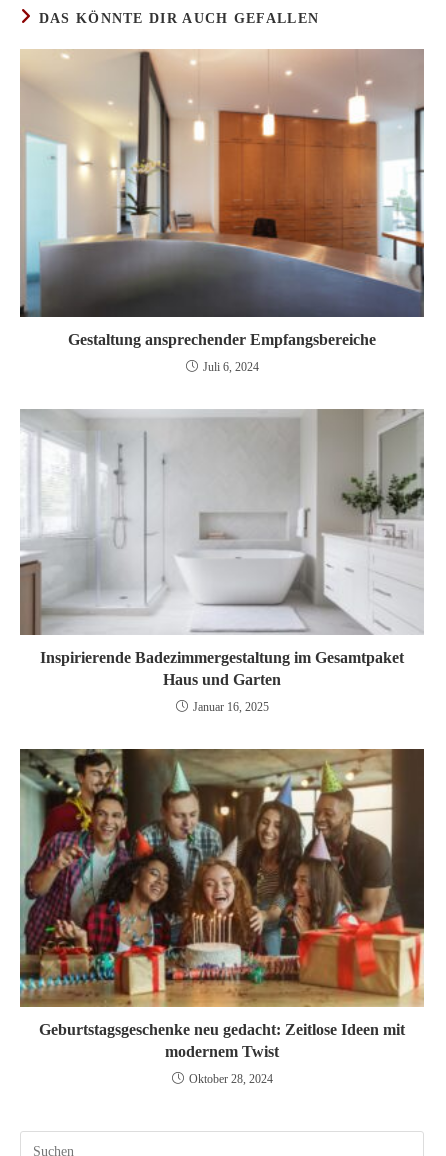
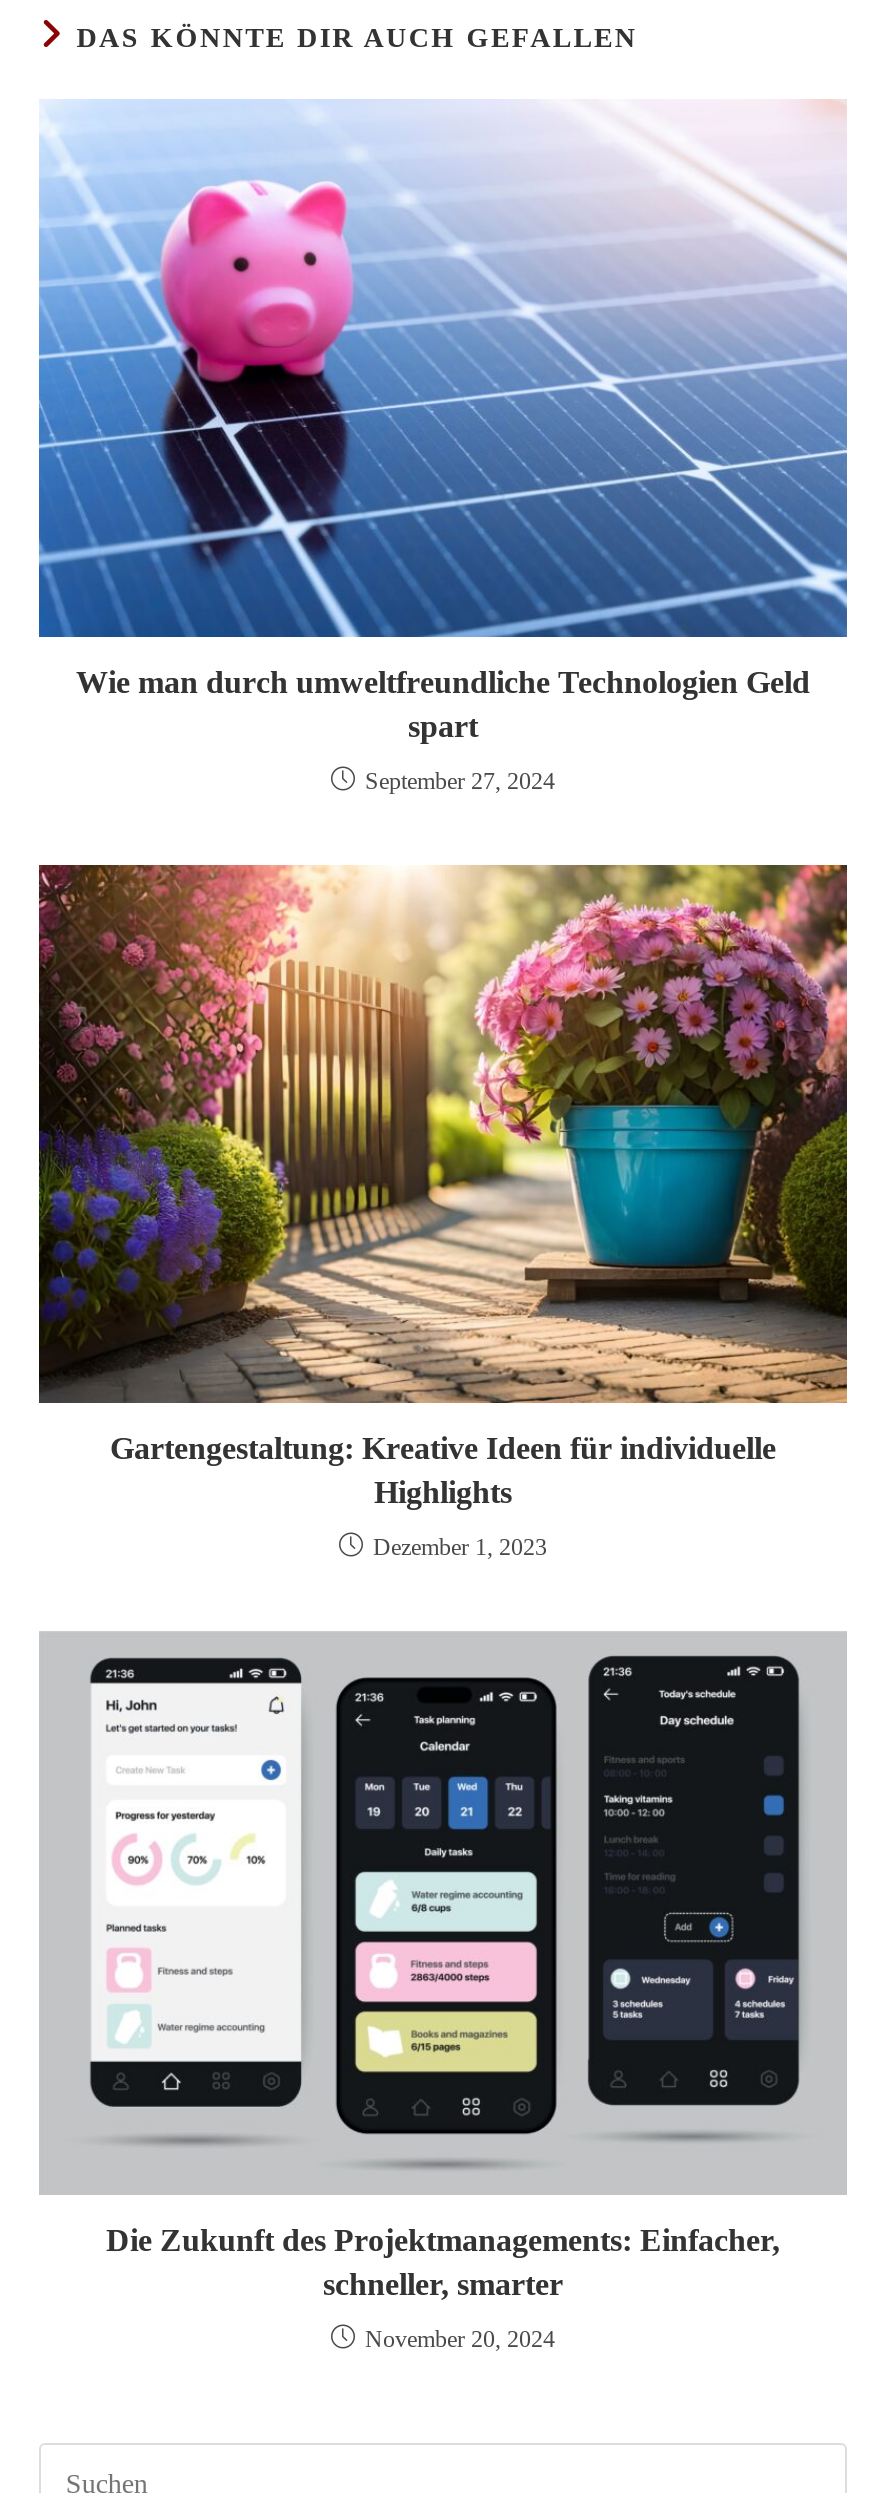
[19,48,425,348] [image] | Gestaltung ansprechender Empfangsbereiche -> [37,100,849,743] [image] | Wie man durch umweltfreundliche Technologien Geld | spart
[202,360,258,374] Juli 6, 2024 -> [365,767,555,795] September 27, 2024
[19,408,424,688] [image] | Inspirierende Badezimmergestaltung im Gesamtpaket | Haus und Garten -> [37,862,849,1508] [image] | Gartengestaltung: Kreative Ideen für individuelle | Highlights
[192,700,268,714] Januar 16, 2025 -> [373,1532,547,1560] Dezember 1, 2023
[20,748,424,1060] [image] | Geburtstagsgeschenke neu gedacht: Zeitlose Ideen mit | modernem Twist -> [41,1632,847,2301] [image] | Die Zukunft des Projektmanagements: Einfacher, | schneller, smarter
[188,1072,272,1086] Oktober 28, 2024 -> [365,2325,555,2353] November 20, 2024

